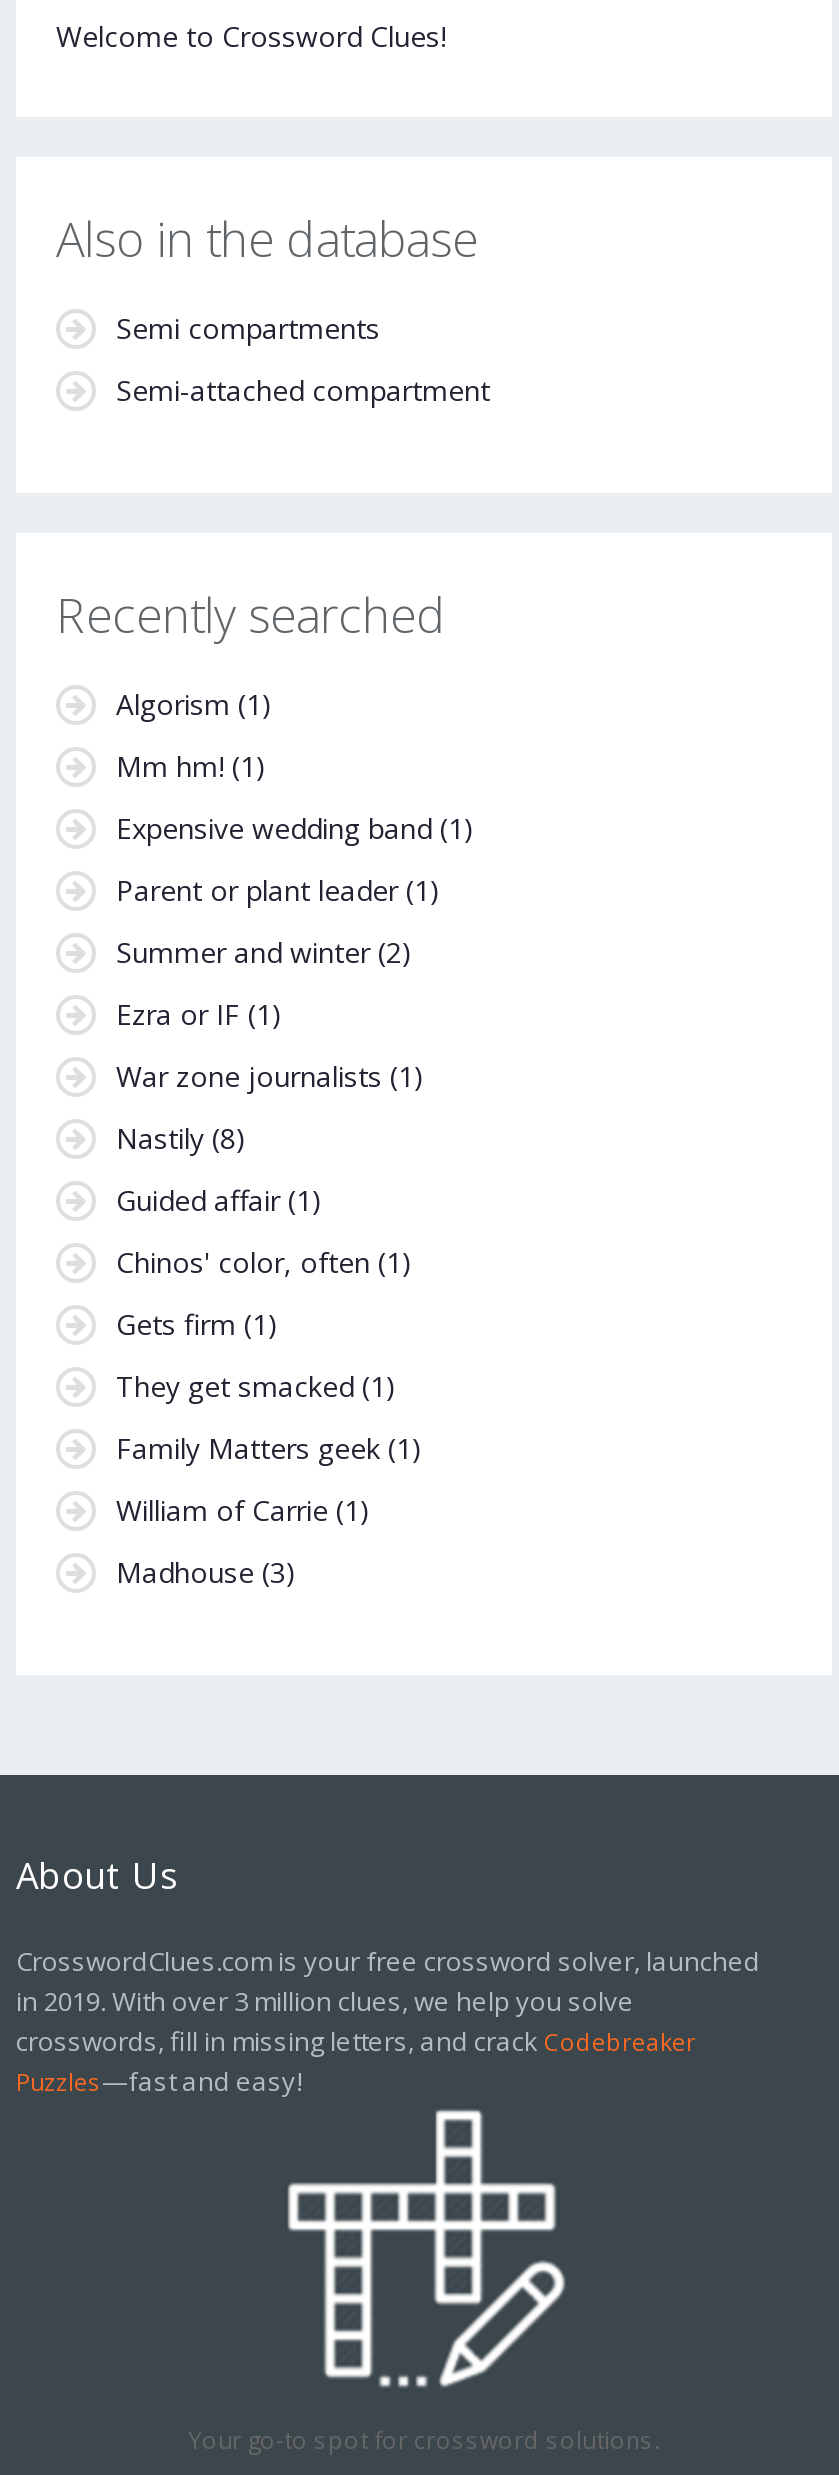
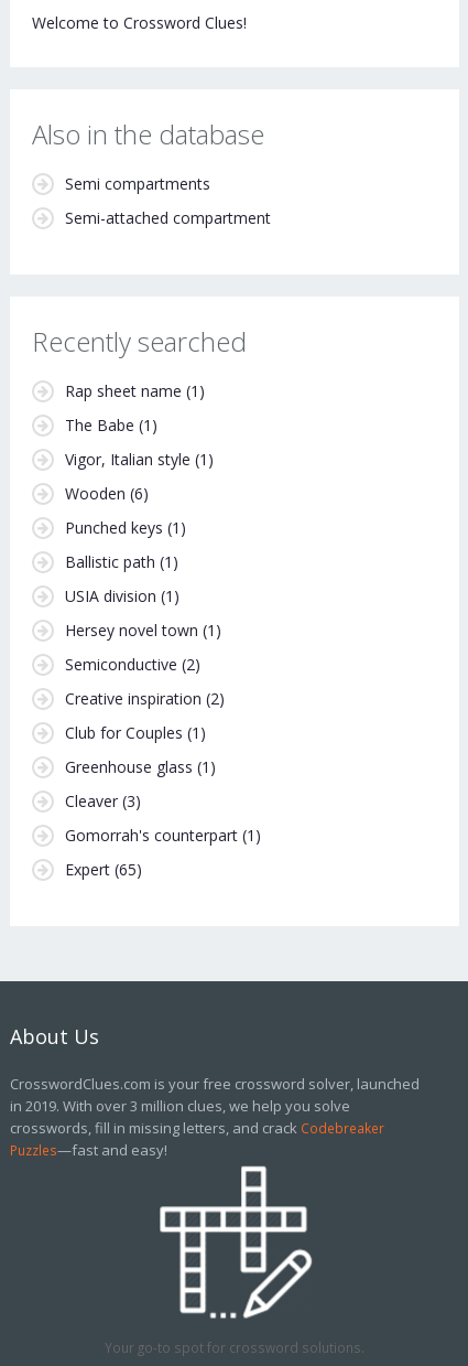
[116,685,272,723] Algorism (1) -> [65,380,205,401] Rap sheet name (1)
[116,747,266,785] Mm hm! (1) -> [65,415,157,435] The Babe (1)
[116,809,474,847] Expensive wedding band (1) -> [65,449,214,470] Vigor, Italian style (1)
[116,871,440,909] Parent or plant leader (1) -> [65,483,149,504] Wooden (6)
[116,933,412,971] Summer and winter (2) -> [65,517,186,538] Punched keys (1)
[116,995,282,1033] Ezra or IF (1) -> [65,551,178,572] Ballistic path (1)
[116,1057,424,1095] War zone journalists (1) -> [65,585,179,606] USIA division (1)
[116,1119,246,1157] Nastily (8) -> [65,620,221,641] Hersey novel town (1)
[116,1181,322,1219] Guided affair (1) -> [65,654,200,675] Semiconductive (2)
[116,1243,412,1281] Chinos' color, often (1) -> [65,688,225,709] Creative inspiration (2)
[116,1305,278,1343] Gets firm (1) -> [65,722,206,743] Club for Couples (1)
[116,1367,396,1405] They get smacked (1) -> [65,756,216,777] Greenhouse glass (1)
[116,1429,422,1467] Family Matters geek (1) -> [65,790,141,811] Cleaver (3)
[116,1491,370,1529] William of Carrie (1) -> [65,825,261,846] Gomorrah's counterpart (1)
[116,1553,296,1591] Madhouse (3) -> [65,859,142,880] Expert (65)

